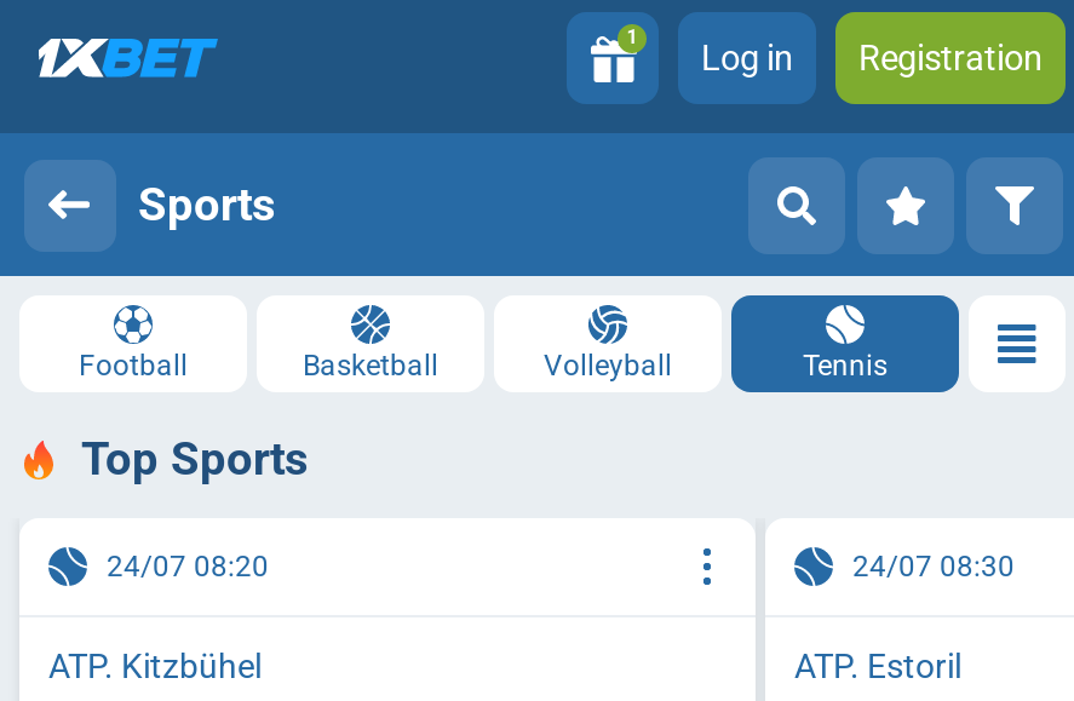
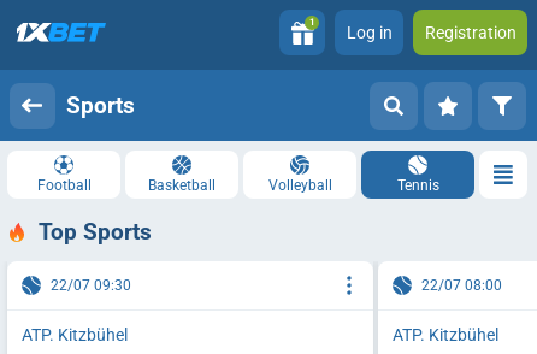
[107,548,269,582] 24/07 08:20 -> [51,276,131,293] 22/07 09:30
[852,548,1015,582] 24/07 08:30 -> [421,276,502,293] 22/07 08:00
[794,645,961,684] ATP. Estoril -> [393,324,498,344] ATP. Kitzbühel

